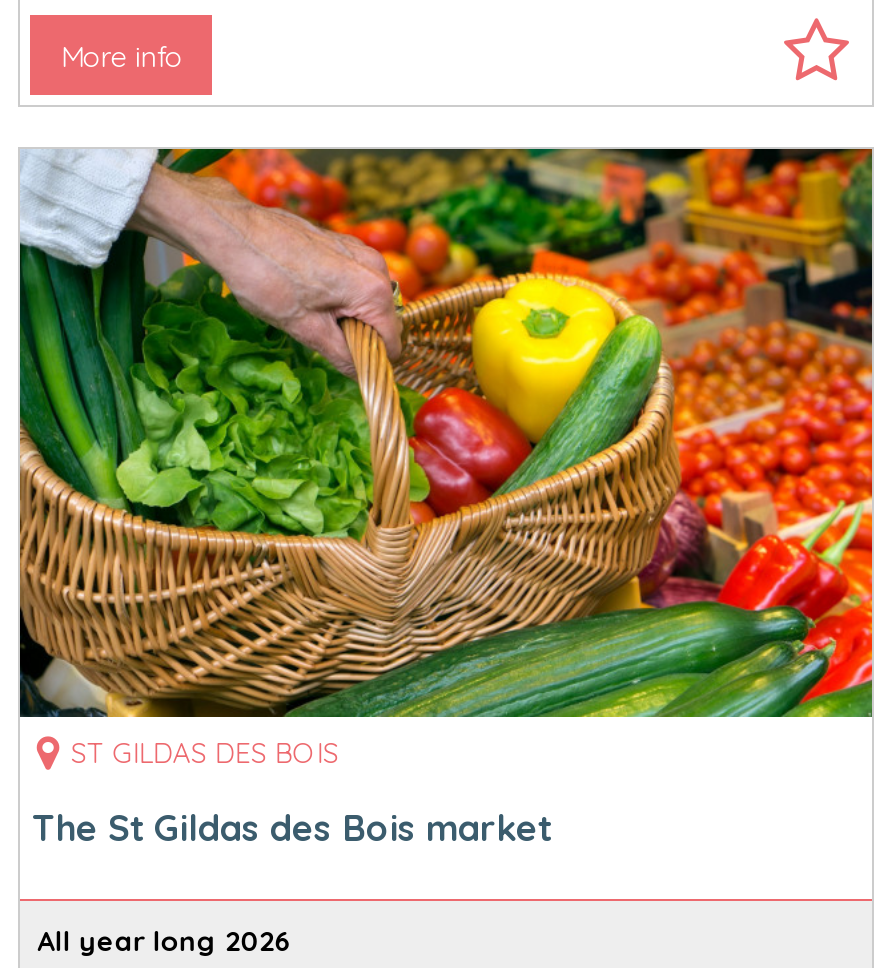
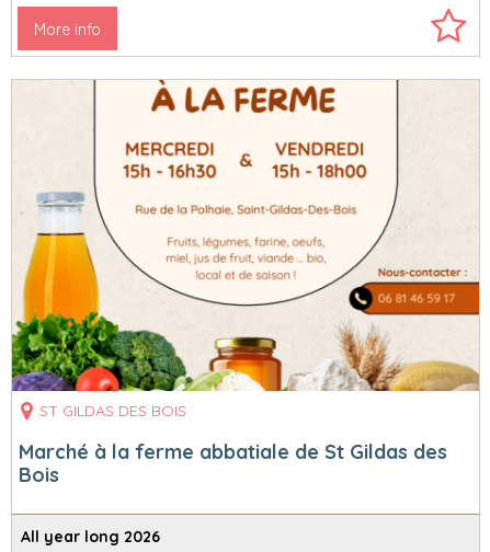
[18,147,874,719] [image] -> [11,79,480,392] [image]
[32,806,552,852] The St Gildas des Bois market -> [19,440,447,488] Marché à la ferme abbatiale de St Gildas des | Bois

